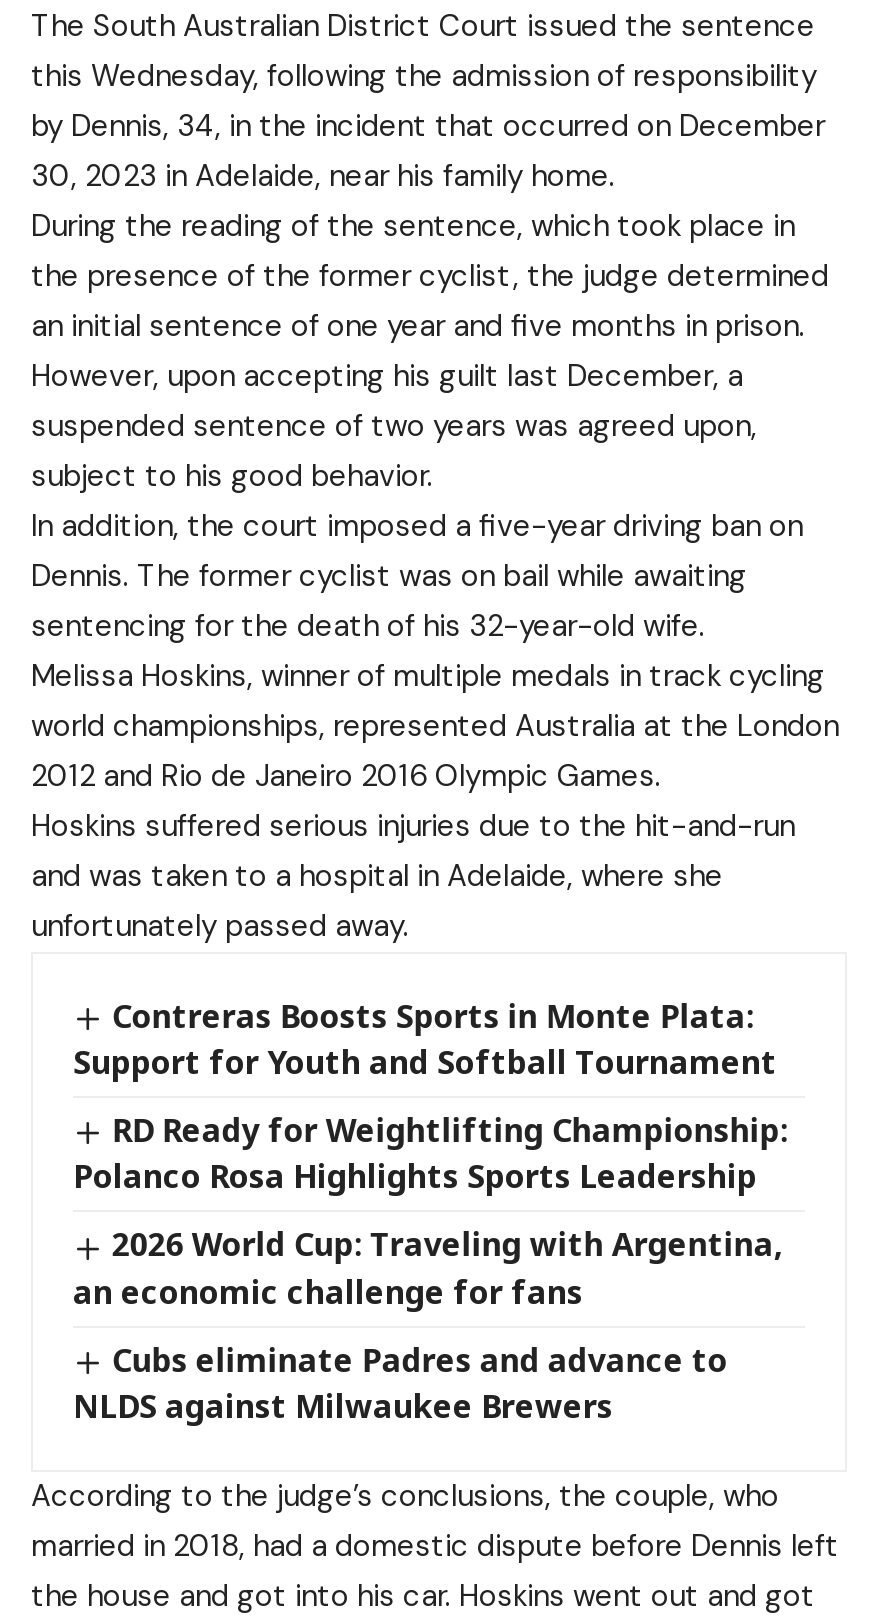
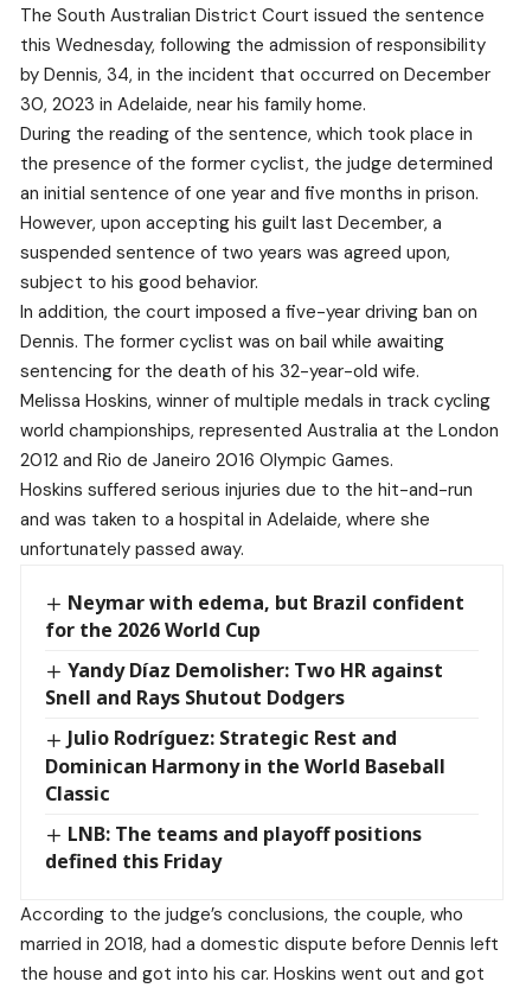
[73,994,777,1085] Contreras Boosts Sports in Monte Plata: | Support for Youth and Softball Tournament -> [45,590,465,643] Neymar with edema, but Brazil confident | for the 2026 World Cup
[73,1109,788,1199] RD Ready for Weightlifting Championship: | Polanco Rosa Highlights Sports Leadership -> [45,657,444,711] Yandy Díaz Demolisher: Two HR against | Snell and Rays Shutout Dodgers
[73,1223,784,1313] 2026 World Cup: Traveling with Argentina, | an economic challenge for fans -> [45,725,445,806] Julio Rodríguez: Strategic Rest and | Dominican Harmony in the World Baseball | Classic
[73,1337,728,1427] Cubs eliminate Padres and advance to | NLDS against Milwaukee Brewers -> [45,820,422,874] LNB: The teams and playoff positions | defined this Friday

